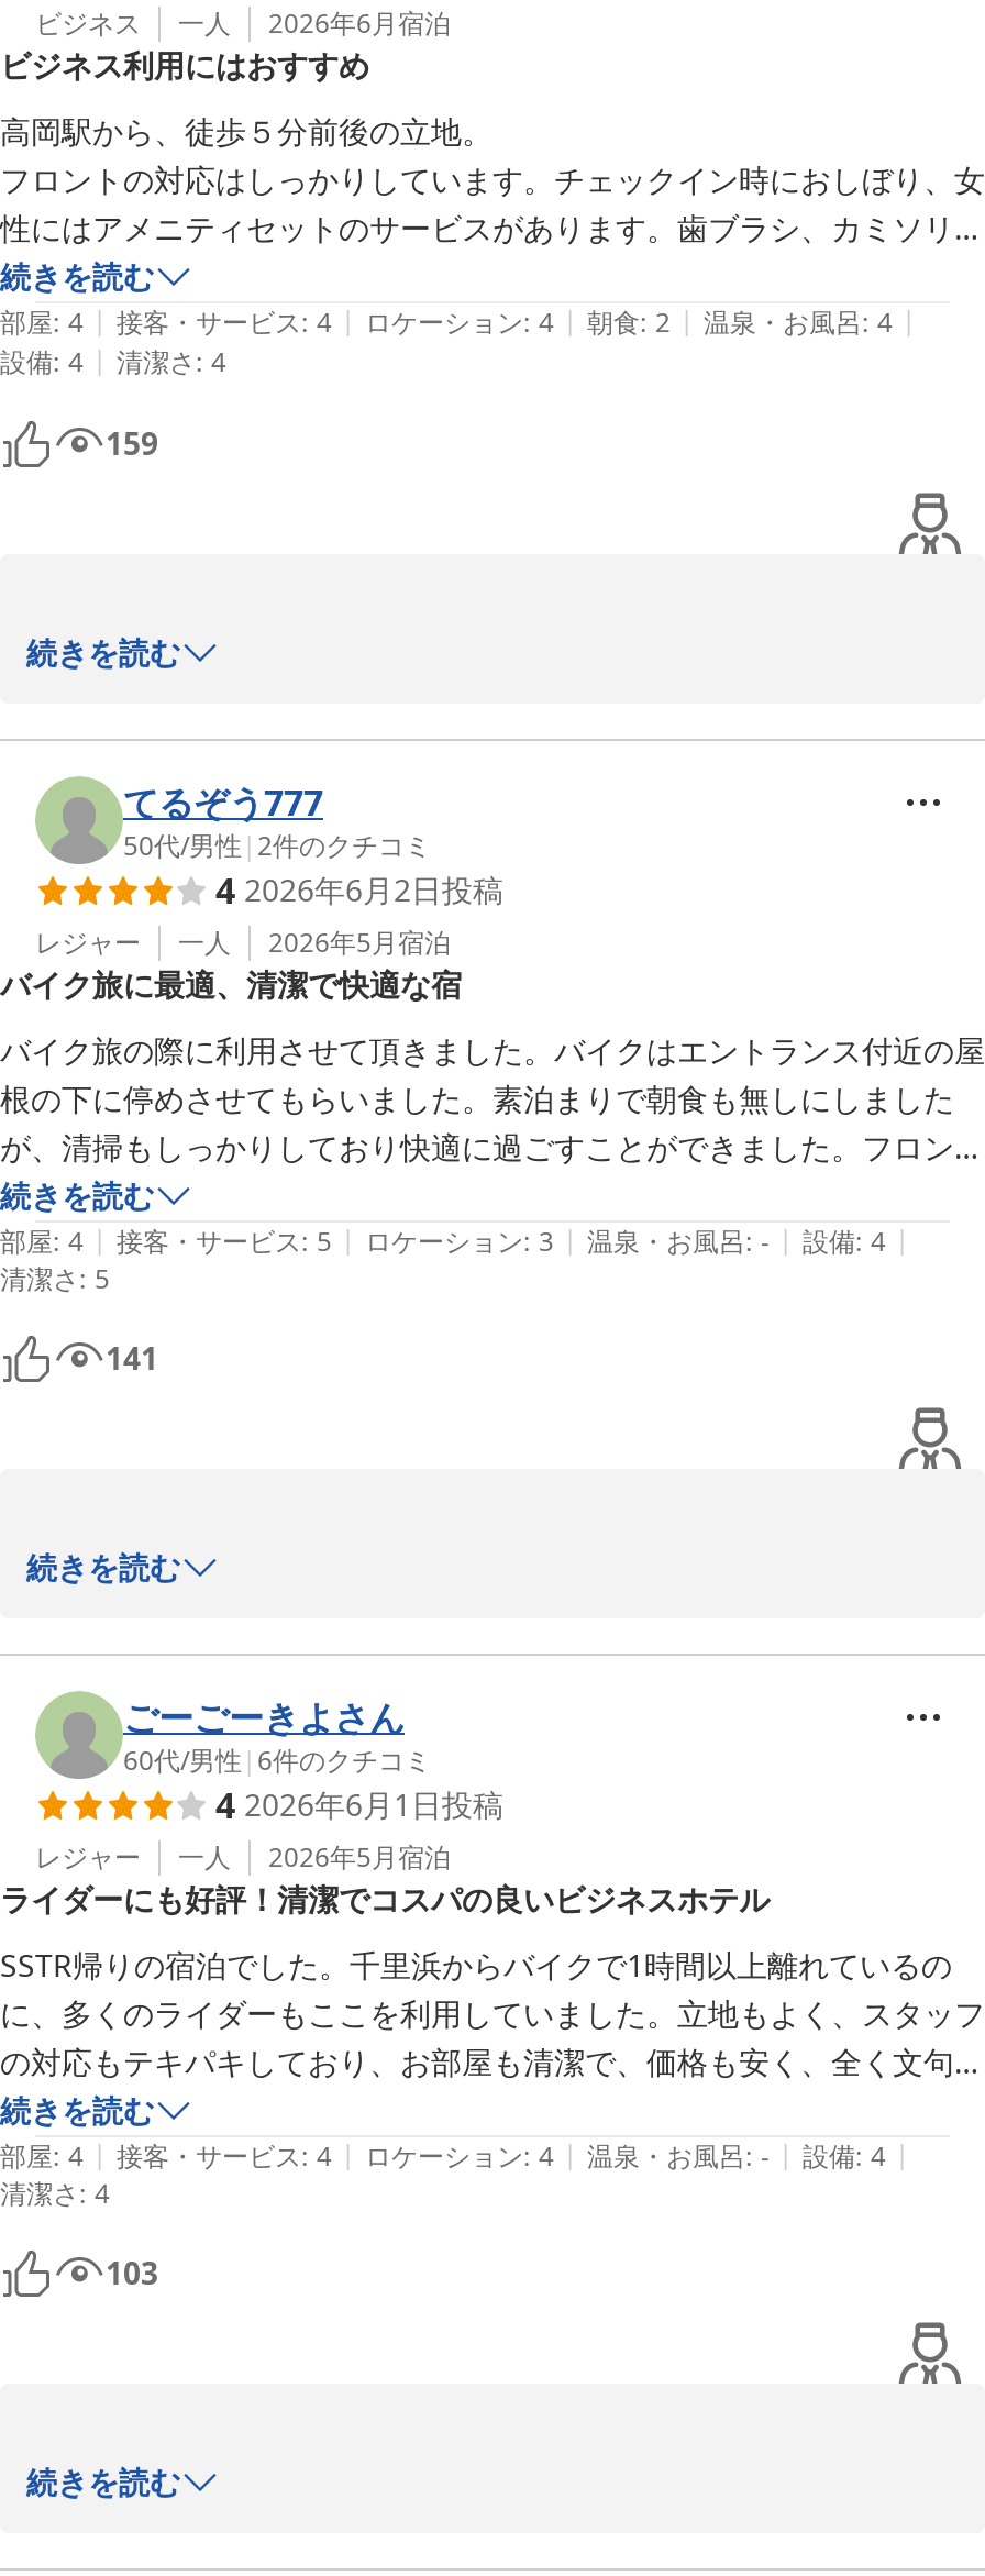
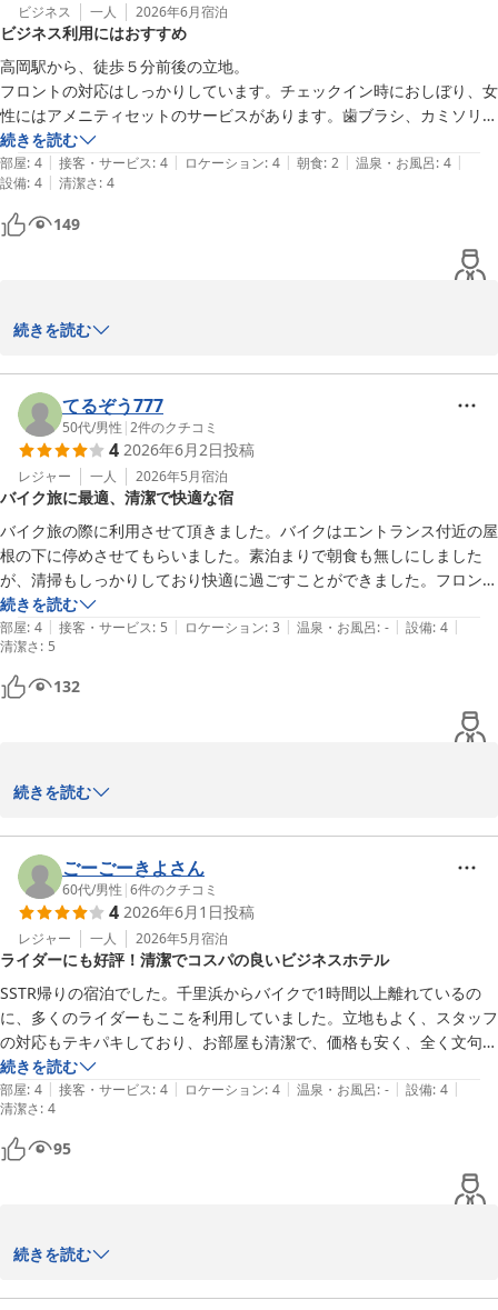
[106,422,158,464] 159 -> [53,213,80,234] 149
[106,1337,158,1379] 141 -> [53,676,80,697] 132
[106,2252,158,2293] 103 -> [53,1138,71,1159] 95

